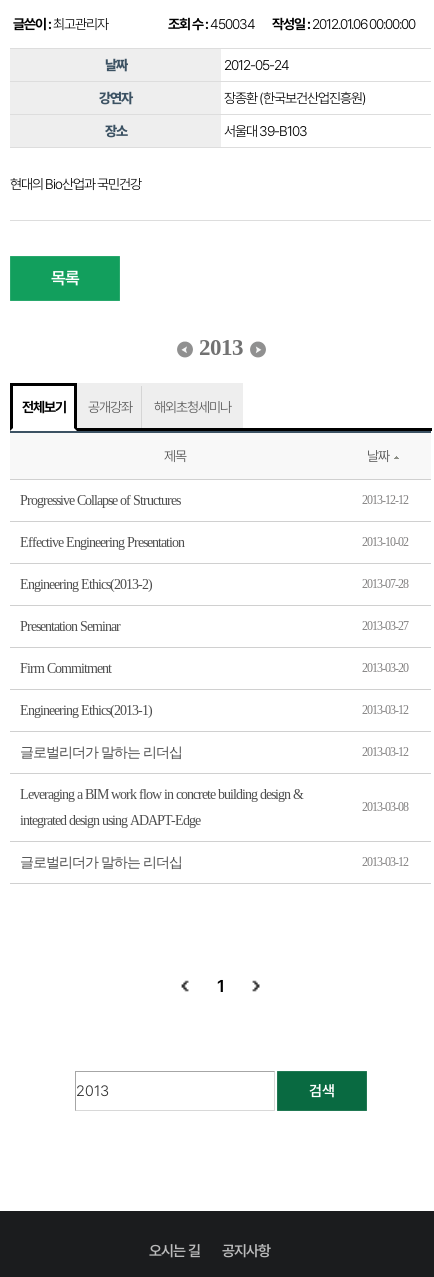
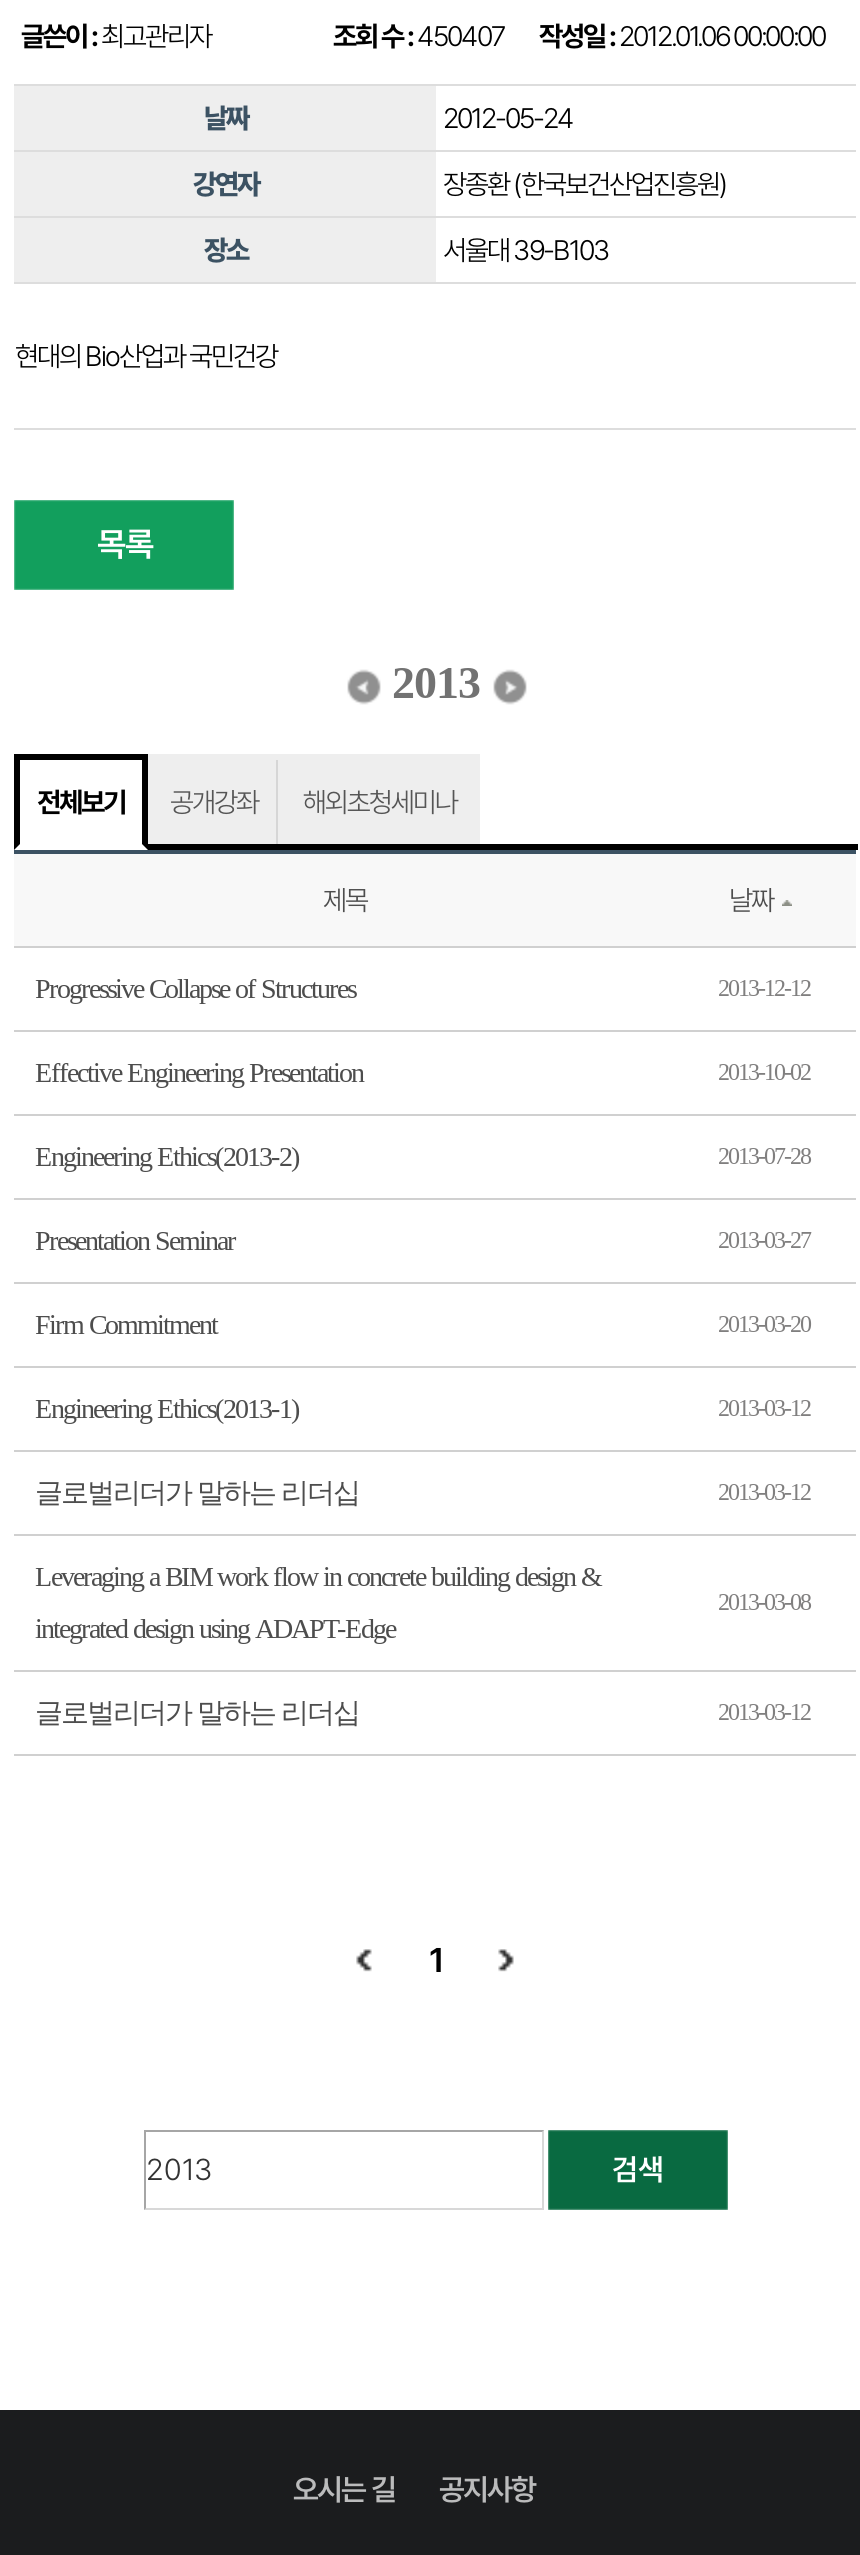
[168,16,415,32] 조회 수 :450034 작성일 : 2012.01.06 00:00:00 -> [333,20,825,52] 조회 수 :450407 작성일 : 2012.01.06 00:00:00

